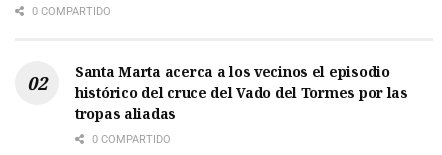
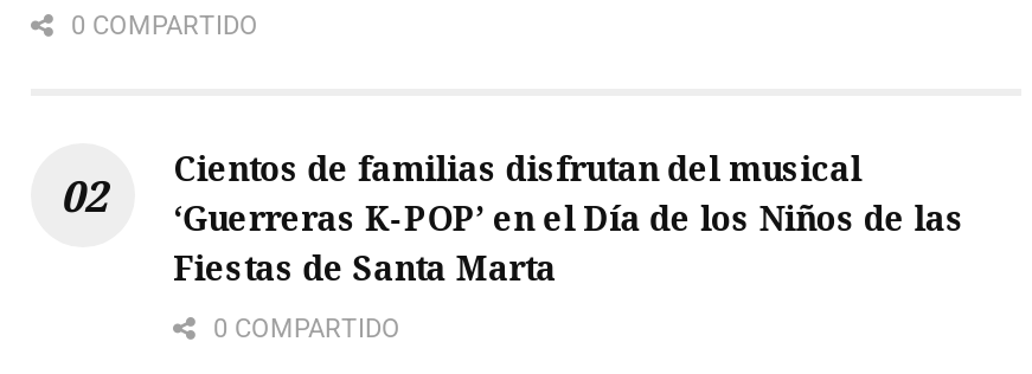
[75,62,408,123] Santa Marta acerca a los vecinos el episodio | histórico del cruce del Vado del Tormes por las | tropas aliadas -> [173,145,964,289] Cientos de familias disfrutan del musical | ‘Guerreras K-POP’ en el Día de los Niños de las | Fiestas de Santa Marta

